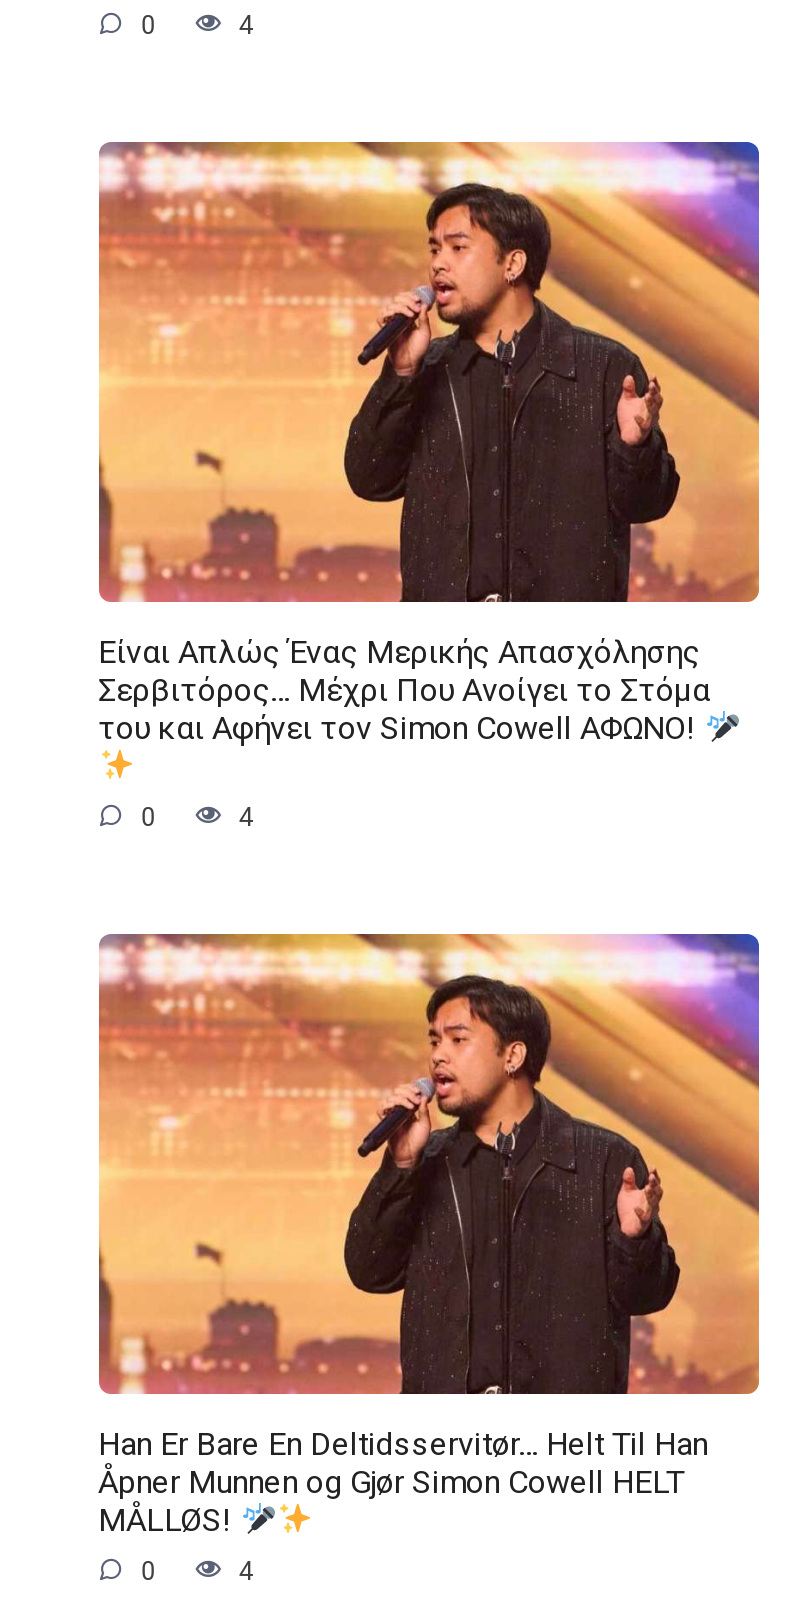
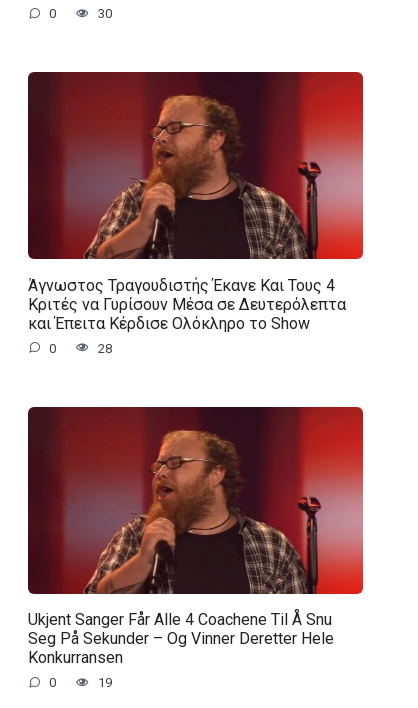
[239,10,253,40] 4 -> [98,6,112,21] 30
[97,139,769,747] [image] | Είναι Απλώς Ένας Μερικής Απασχόλησης | Σερβιτόρος… Μέχρι Που Ανοίγει το Στόμα | του και Αφήνει τον Simon Cowell ΑΦΩΝΟ! -> [27,71,364,332] [image] | Άγνωστος Τραγουδιστής Έκανε Και Τους 4 | Κριτές να Γυρίσουν Μέσα σε Δευτερόλεπτα | και Έπειτα Κέρδισε Ολόκληρο το Show
[239,802,253,832] 4 -> [98,341,112,356] 28
[97,933,769,1539] [image] | Han Er Bare En Deltidsservitør… Helt Til Han | Åpner Munnen og Gjør Simon Cowell HELT | MÅLLØS! -> [27,406,364,667] [image] | Ukjent Sanger Får Alle 4 Coachene Til Å Snu | Seg På Sekunder – Og Vinner Deretter Hele | Konkurransen
[239,1556,253,1586] 4 -> [98,675,112,690] 19

